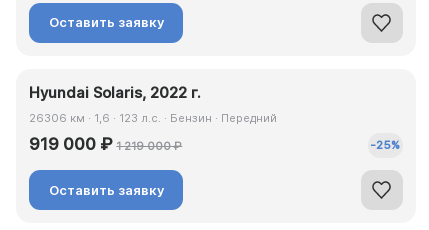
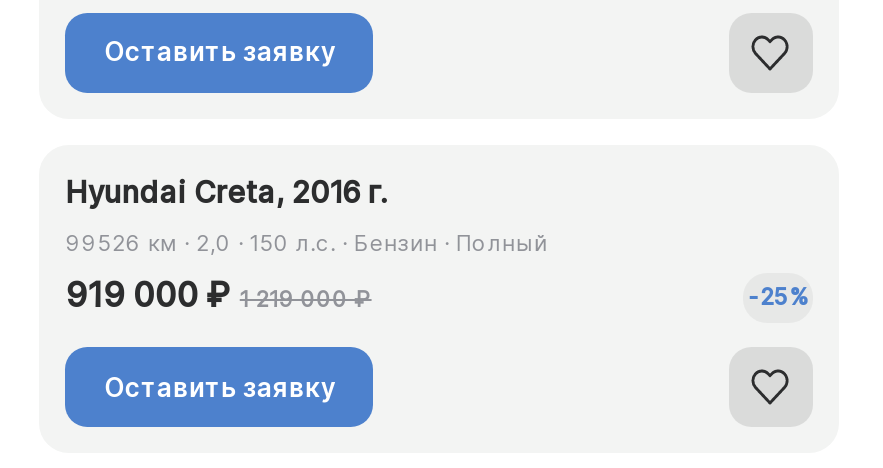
[29,84,201,102] Hyundai Solaris, 2022 г. -> [66,175,388,211] Hyundai Creta, 2016 г.
[29,111,277,125] 26306 км · 1,6 · 123 л.с. · Бензин · Передний -> [66,230,548,258] 99526 км · 2,0 · 150 л.с. · Бензин · Полный

